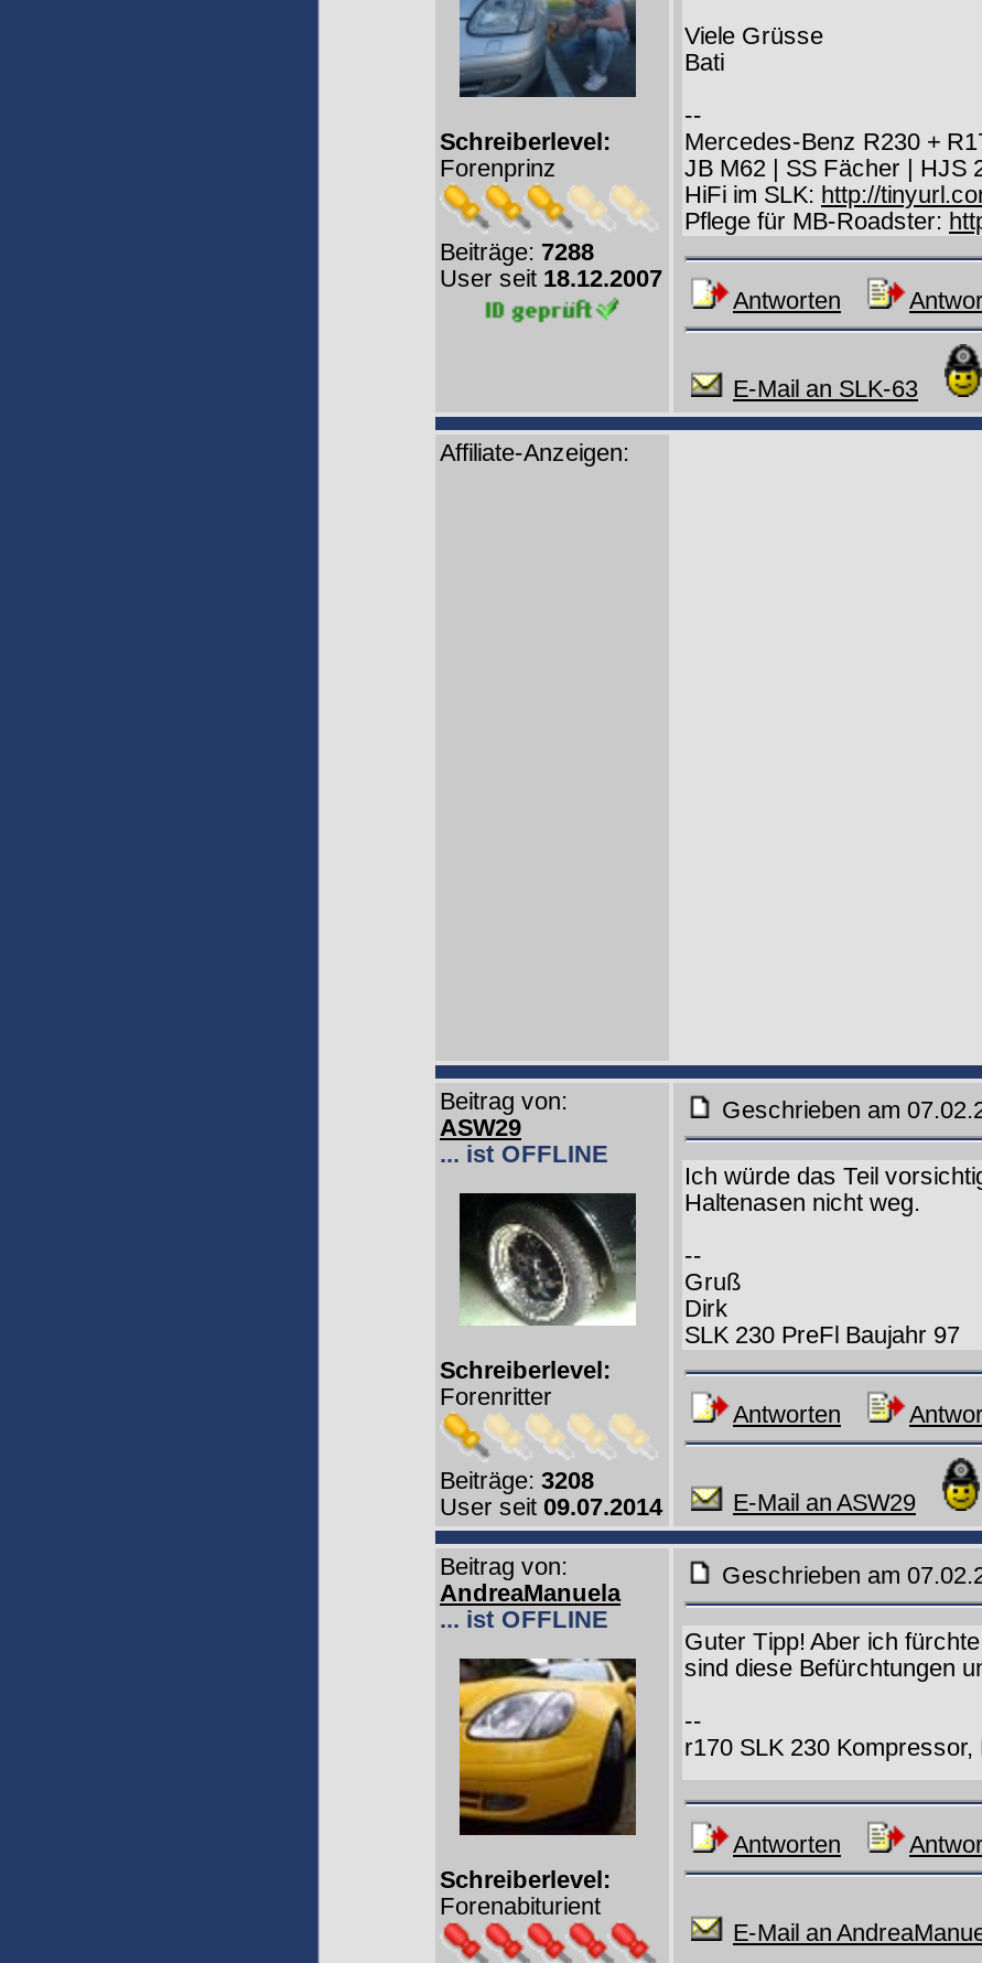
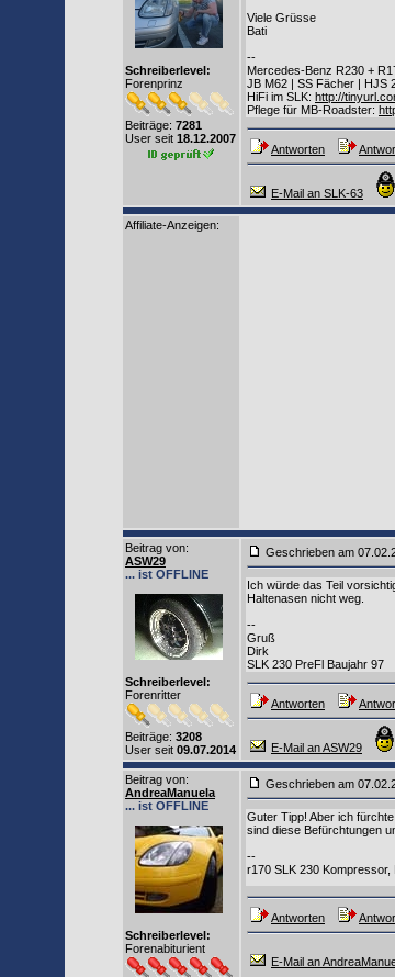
[440,238,594,265] Beiträge: 7288 -> [125,119,202,132] Beiträge: 7281

